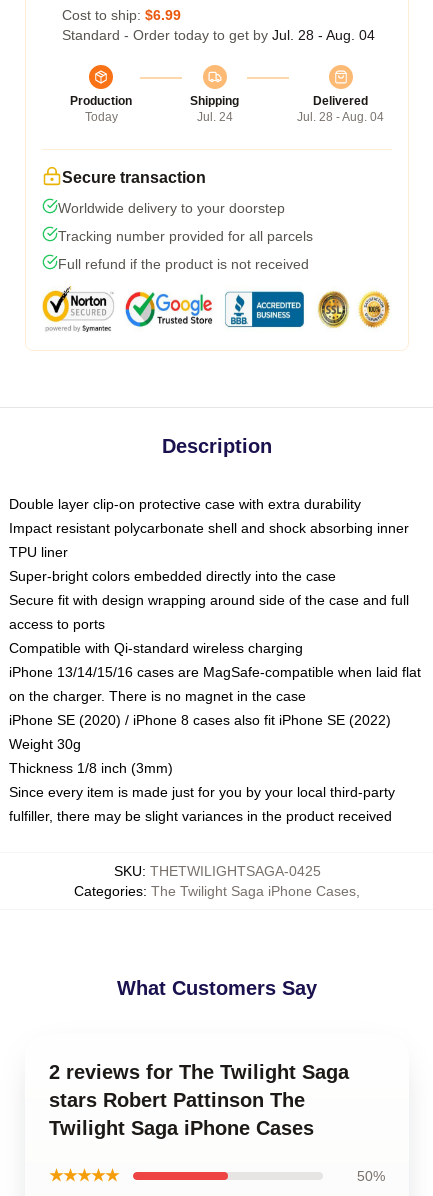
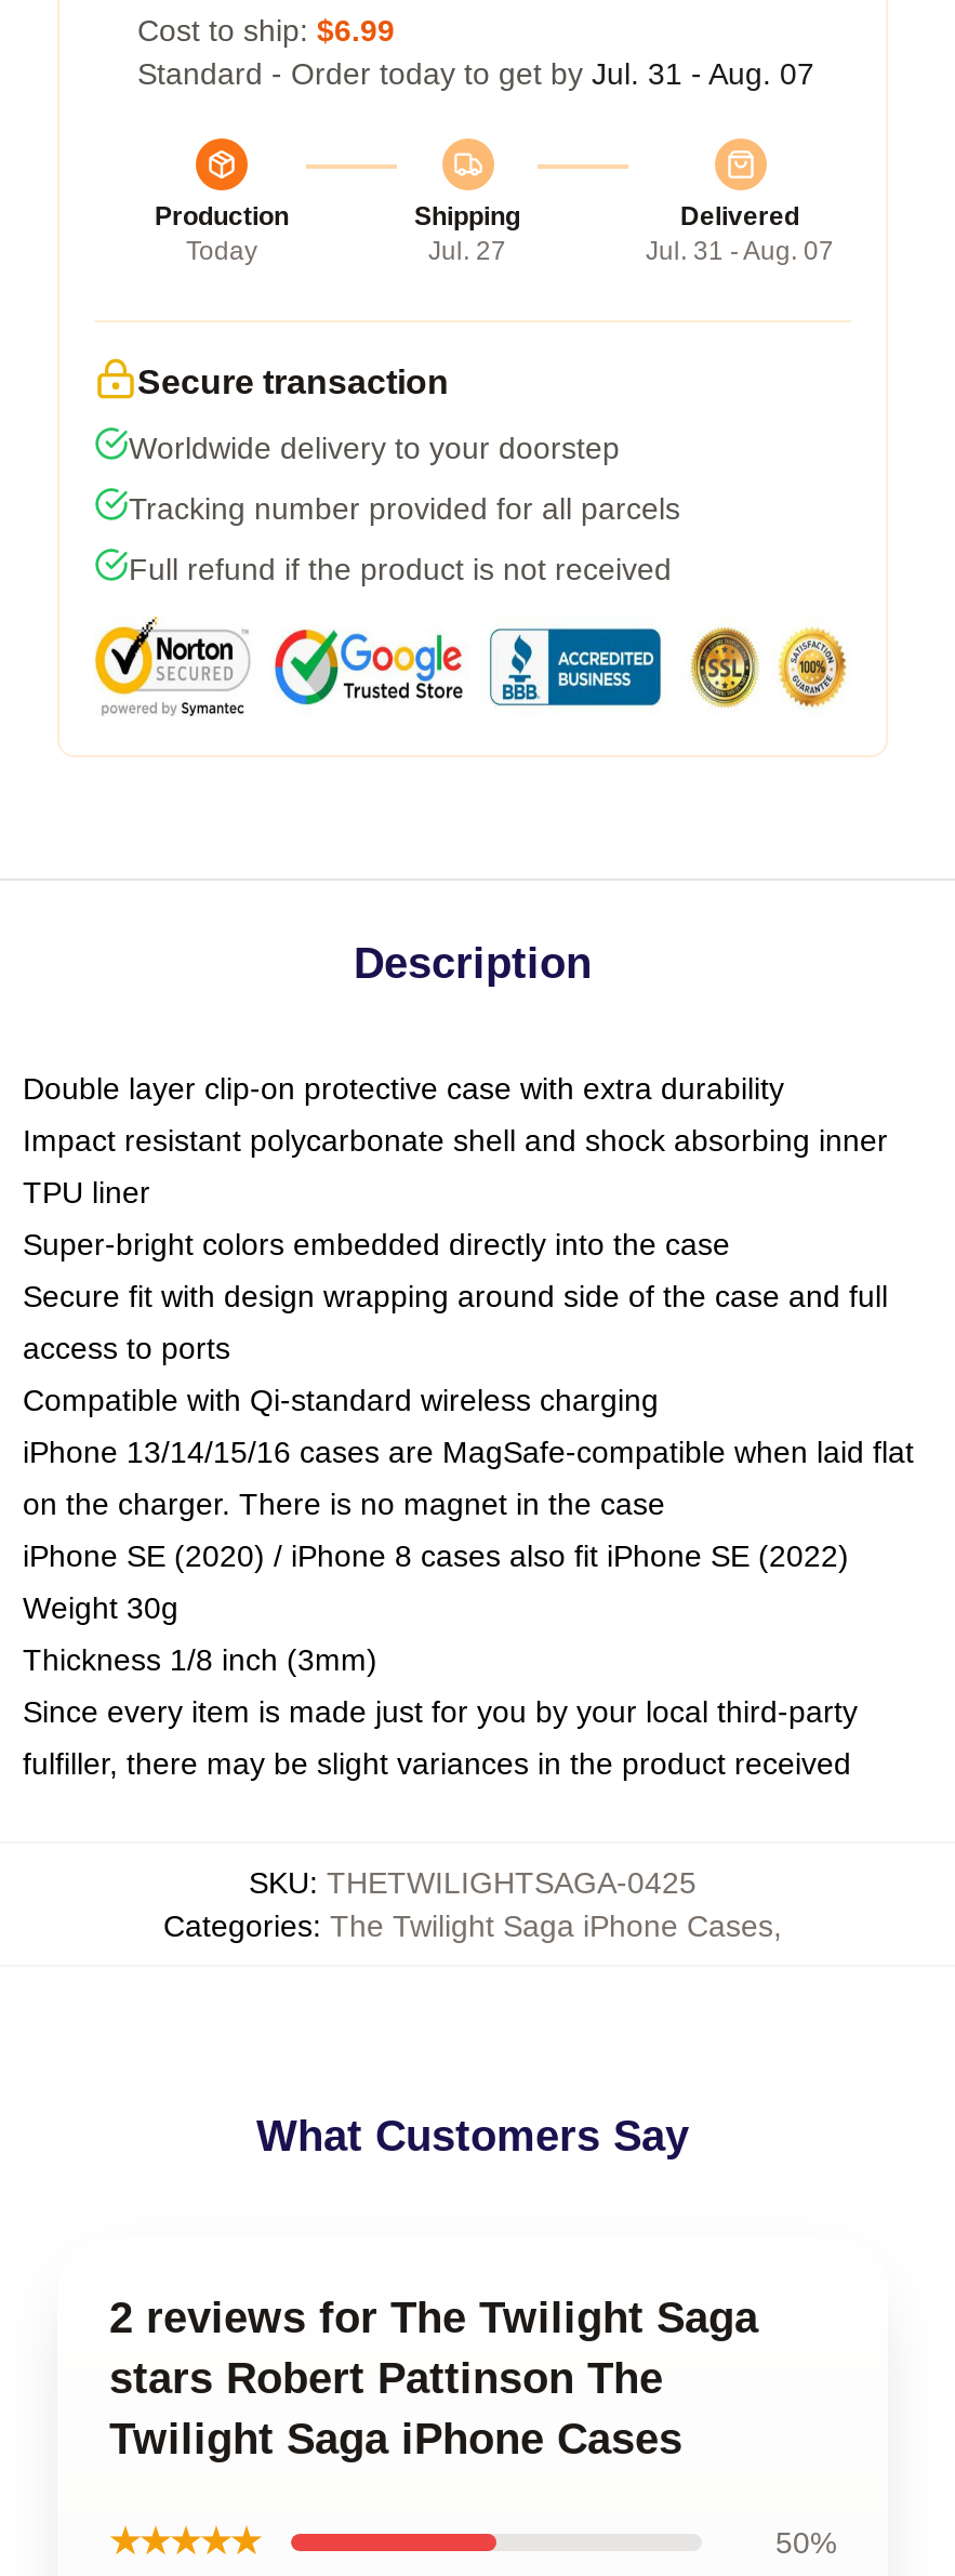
[62,27,375,43] Standard - Order today to get by Jul. 28 - Aug. 04 -> [137,56,814,91] Standard - Order today to get by Jul. 31 - Aug. 07
[196,110,232,124] Jul. 24 -> [428,236,506,266] Jul. 27
[297,110,384,124] Jul. 28 - Aug. 04 -> [646,236,834,266] Jul. 31 - Aug. 07

